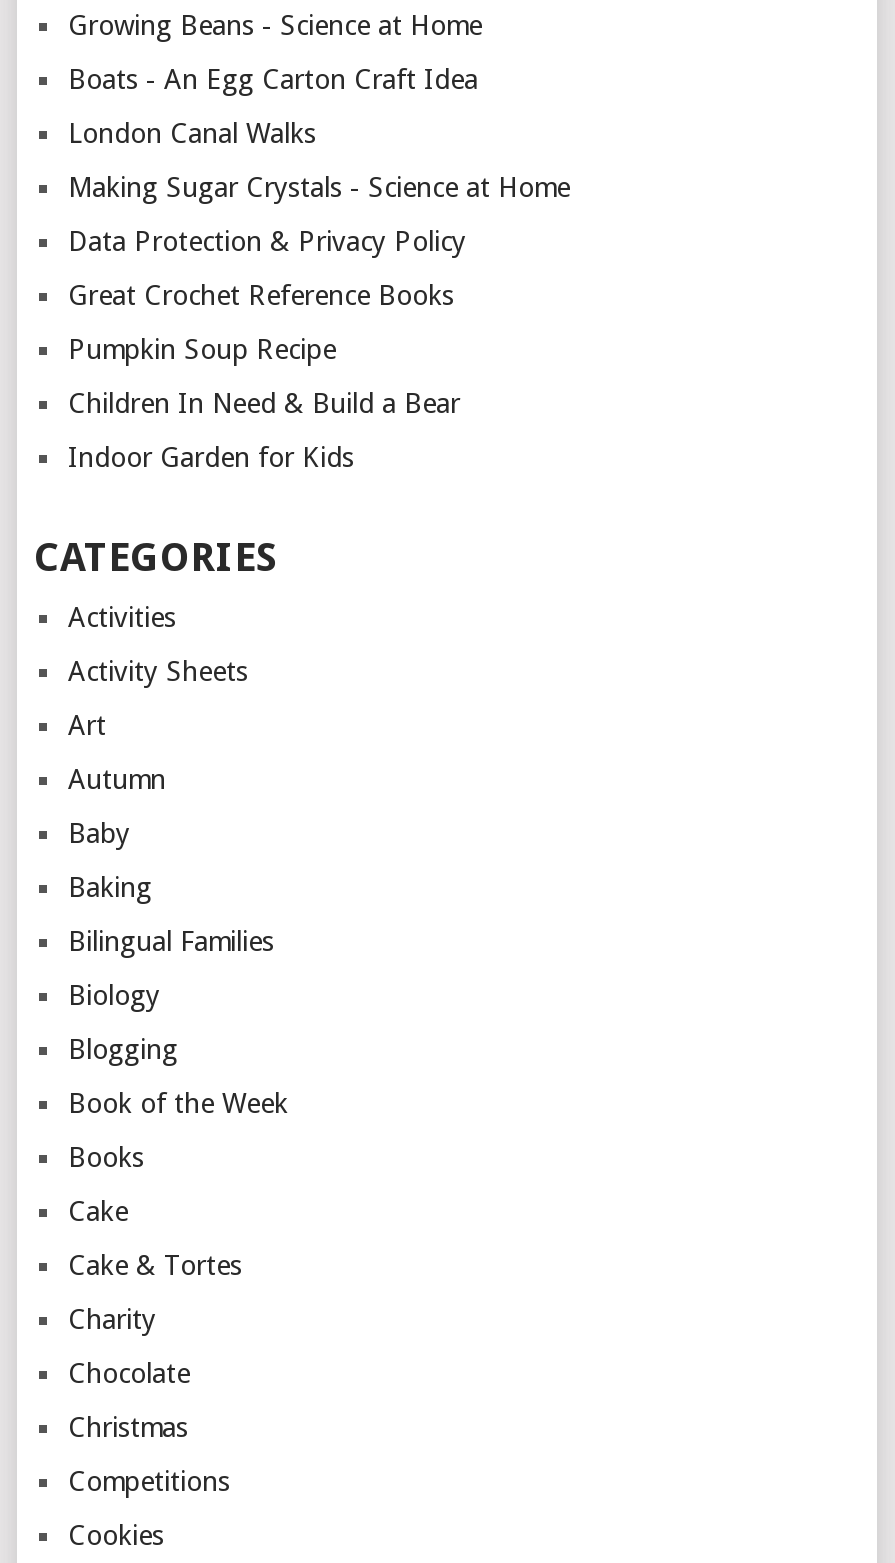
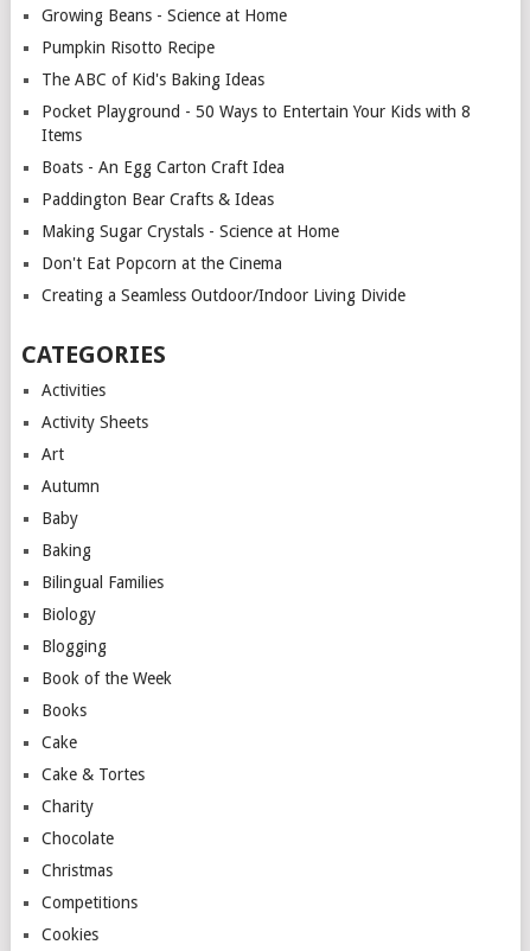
none -> [41,38,470,145] Pumpkin Risotto Recipe | The ABC of Kid's Baking Ideas | Pocket Playground - 50 Ways to Entertain Your Kids with 8 | Items
moved [68,64,478,96] -> [41,158,284,177]: Boats - An Egg Carton Craft Idea
[68,118,316,150] London Canal Walks -> [41,190,273,209] Paddington Bear Crafts & Ideas
moved [68,172,570,204] -> [41,222,339,241]: Making Sugar Crystals - Science at Home
[68,226,466,474] Data Protection & Privacy Policy | Great Crochet Reference Books | Pumpkin Soup Recipe | Children In Need & Build a Bear | Indoor Garden for Kids -> [41,254,405,305] Don't Eat Popcorn at the Cinema | Creating a Seamless Outdoor/Indoor Living Divide

